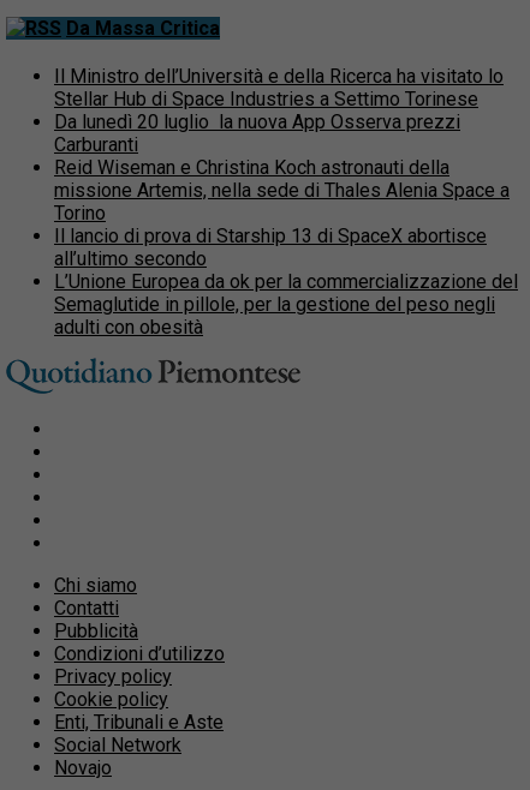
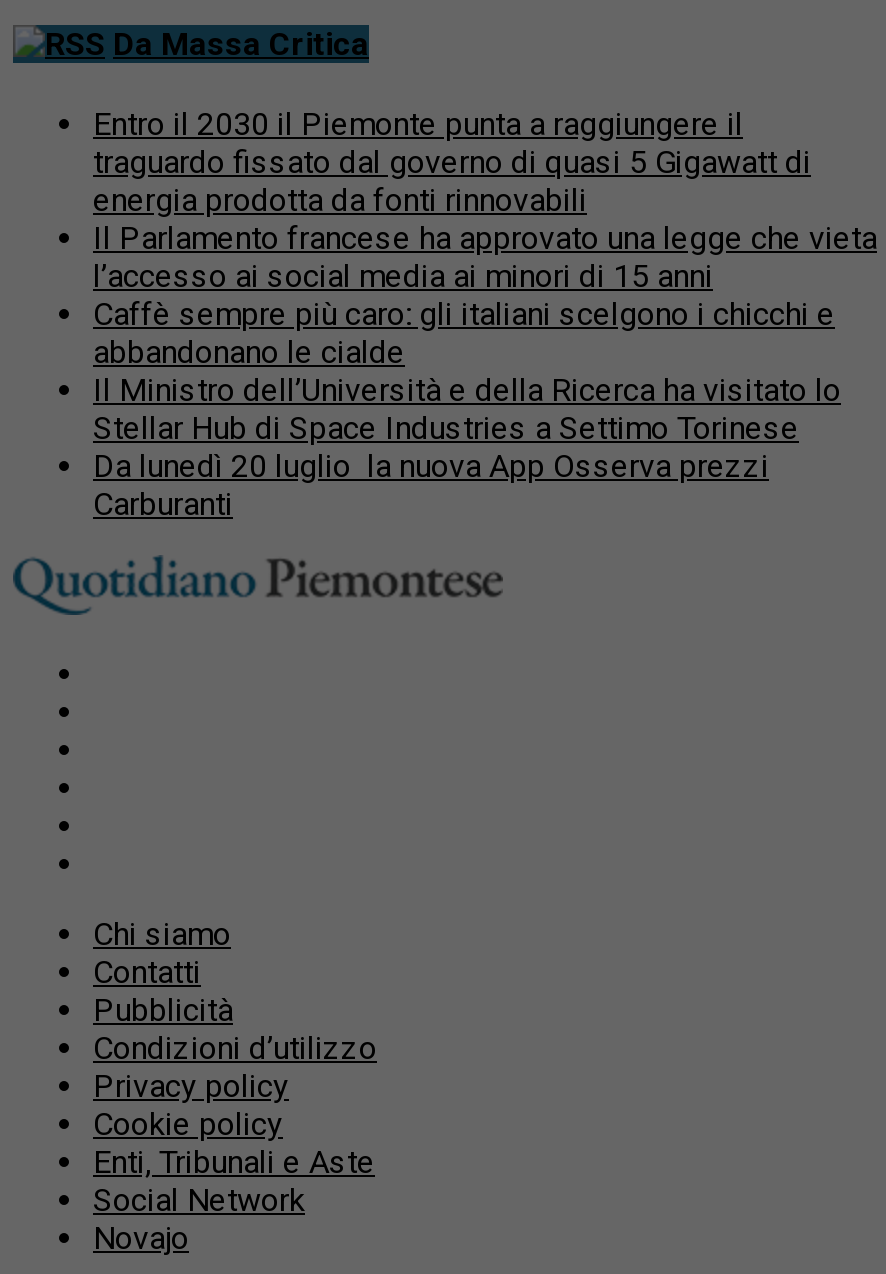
none -> [93,105,877,371] Entro il 2030 il Piemonte punta a raggiungere il | traguardo fissato dal governo di quasi 5 Gigawatt di | energia prodotta da fonti rinnovabili | Il Parlamento francese ha approvato una legge che vieta | l’accesso ai social media ai minori di 15 anni | Caffè sempre più caro: gli italiani scelgono i chicchi e | abbandonano le cialde
moved [54,65,504,156] -> [93,371,841,523]: Il Ministro dell’Università e della Ricerca ha visitato lo | Stellar Hub di Space Industries a Settimo Torinese | Da lunedì 20 luglio la nuova App Osserva prezzi | Carburanti
[54,156,518,339] Reid Wiseman e Christina Koch astronauti della | missione Artemis, nella sede di Thales Alenia Space a | Torino | Il lancio di prova di Starship 13 di SpaceX abortisce | all’ultimo secondo | L’Unione Europea da ok per la commercializzazione del | Semaglutide in pillole, per la gestione del peso negli | adulti con obesità -> none

